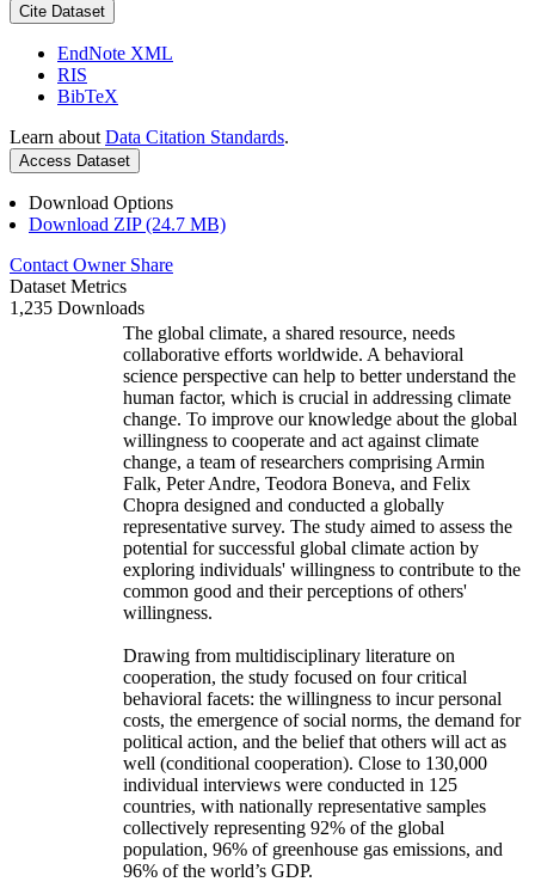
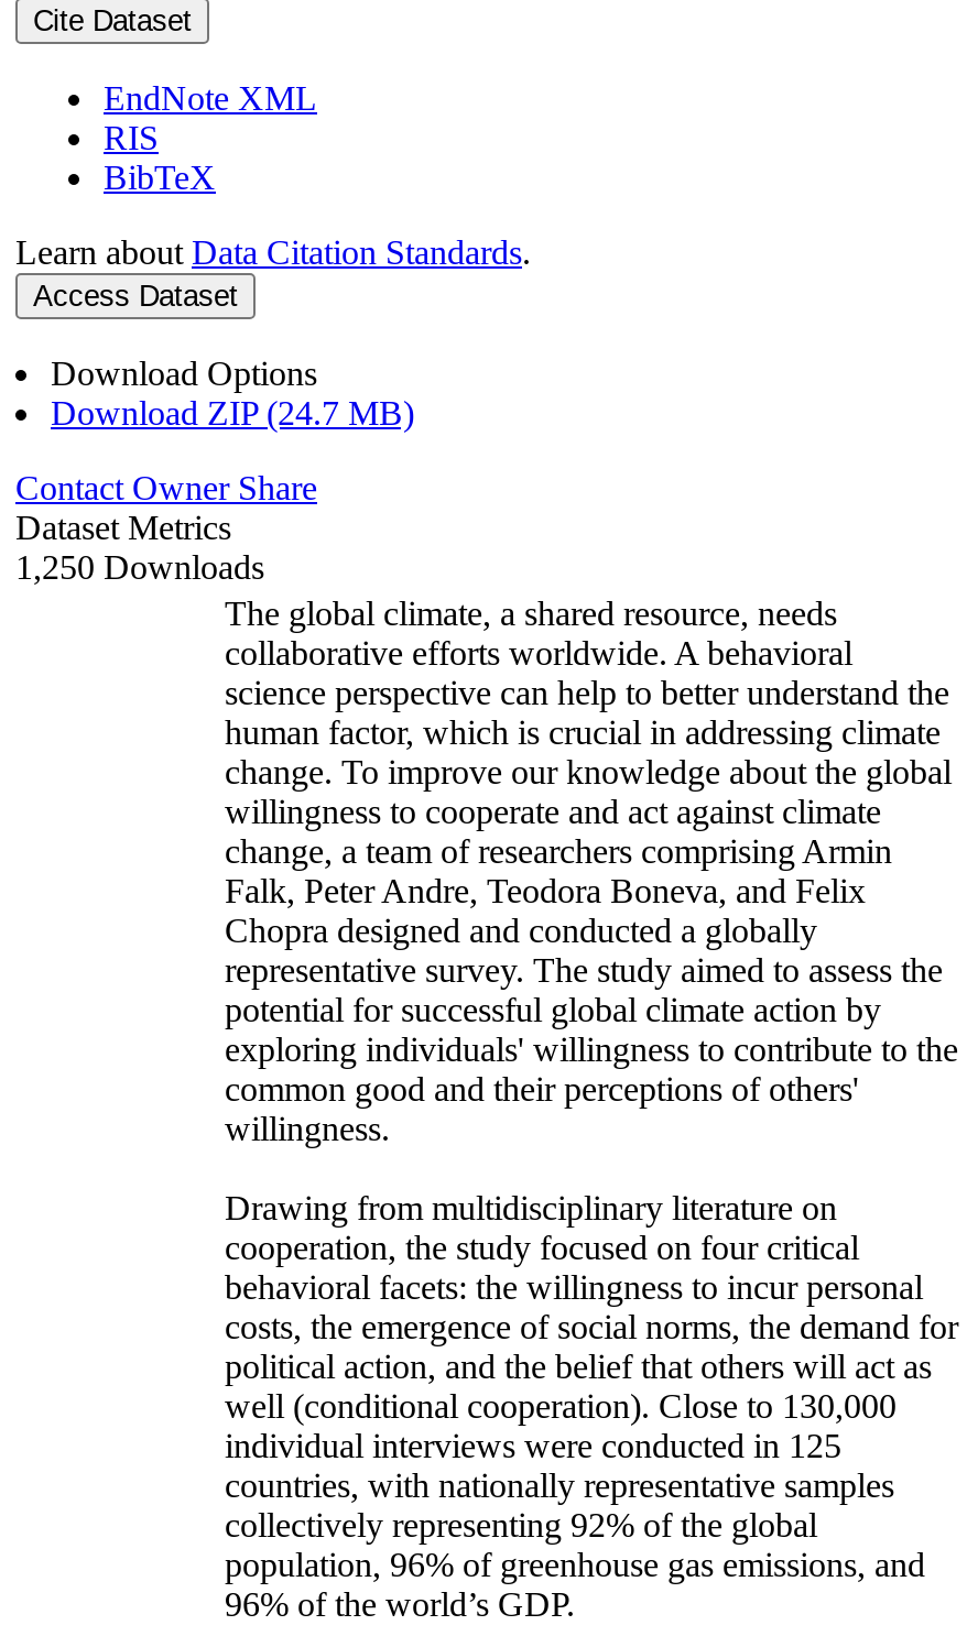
[10,298,144,318] 1,235 Downloads -> [15,549,264,586] 1,250 Downloads

